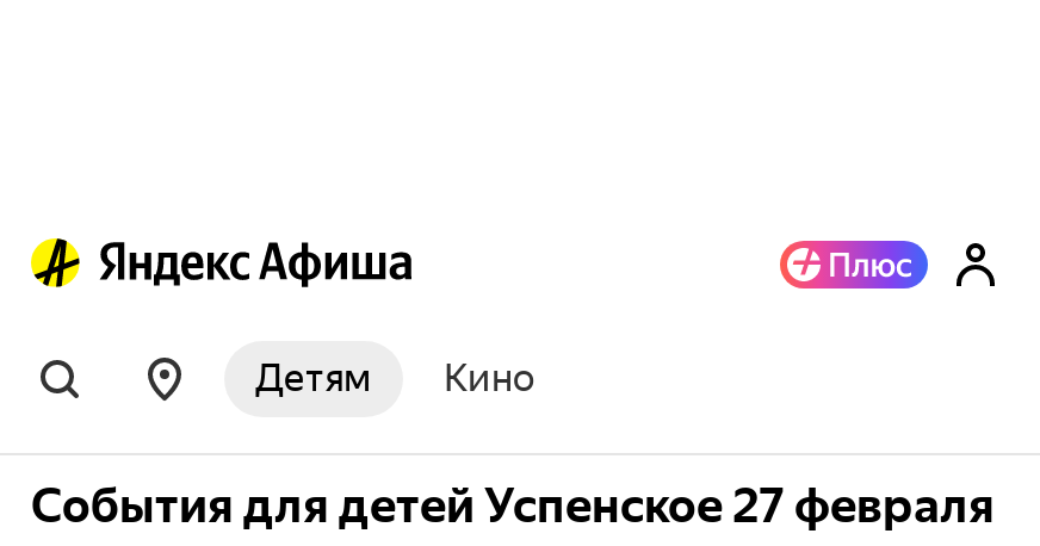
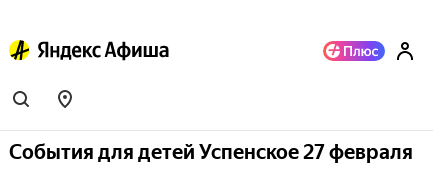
[255,355,534,401] Детям | Кино -> none

